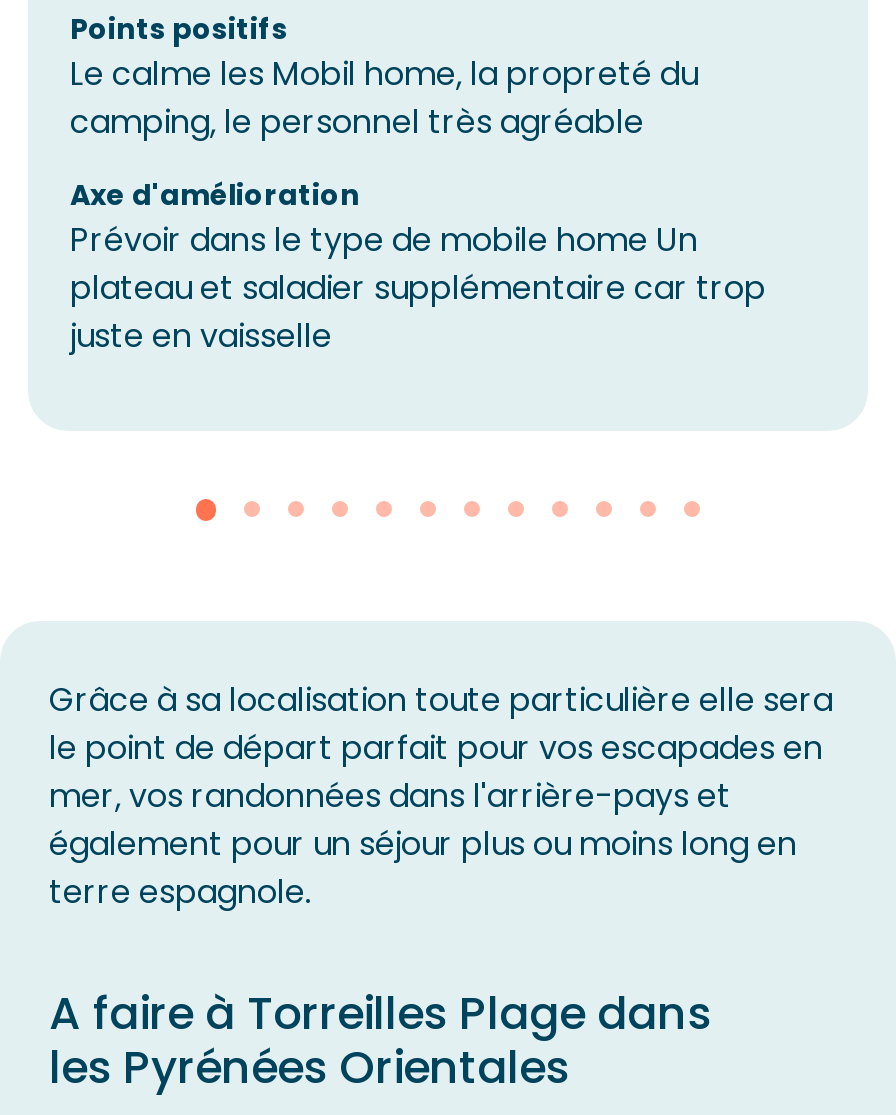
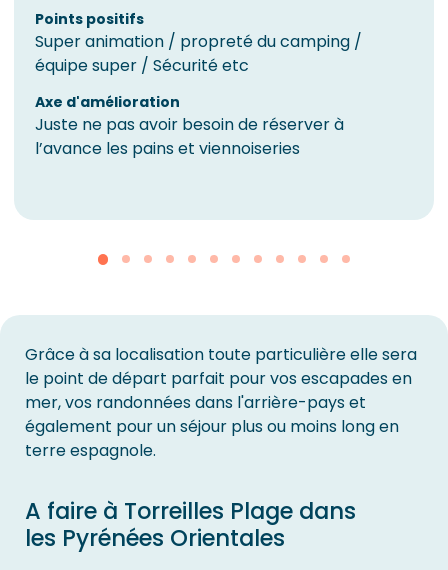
[70,51,698,145] Le calme les Mobil home, la propreté du | camping, le personnel très agréable -> [35,30,362,77] Super animation / propreté du camping / | équipe super / Sécurité etc
[70,217,766,359] Prévoir dans le type de mobile home Un | plateau et saladier supplémentaire car trop | juste en vaisselle -> [35,113,344,160] Juste ne pas avoir besoin de réserver à | l’avance les pains et viennoiseries

